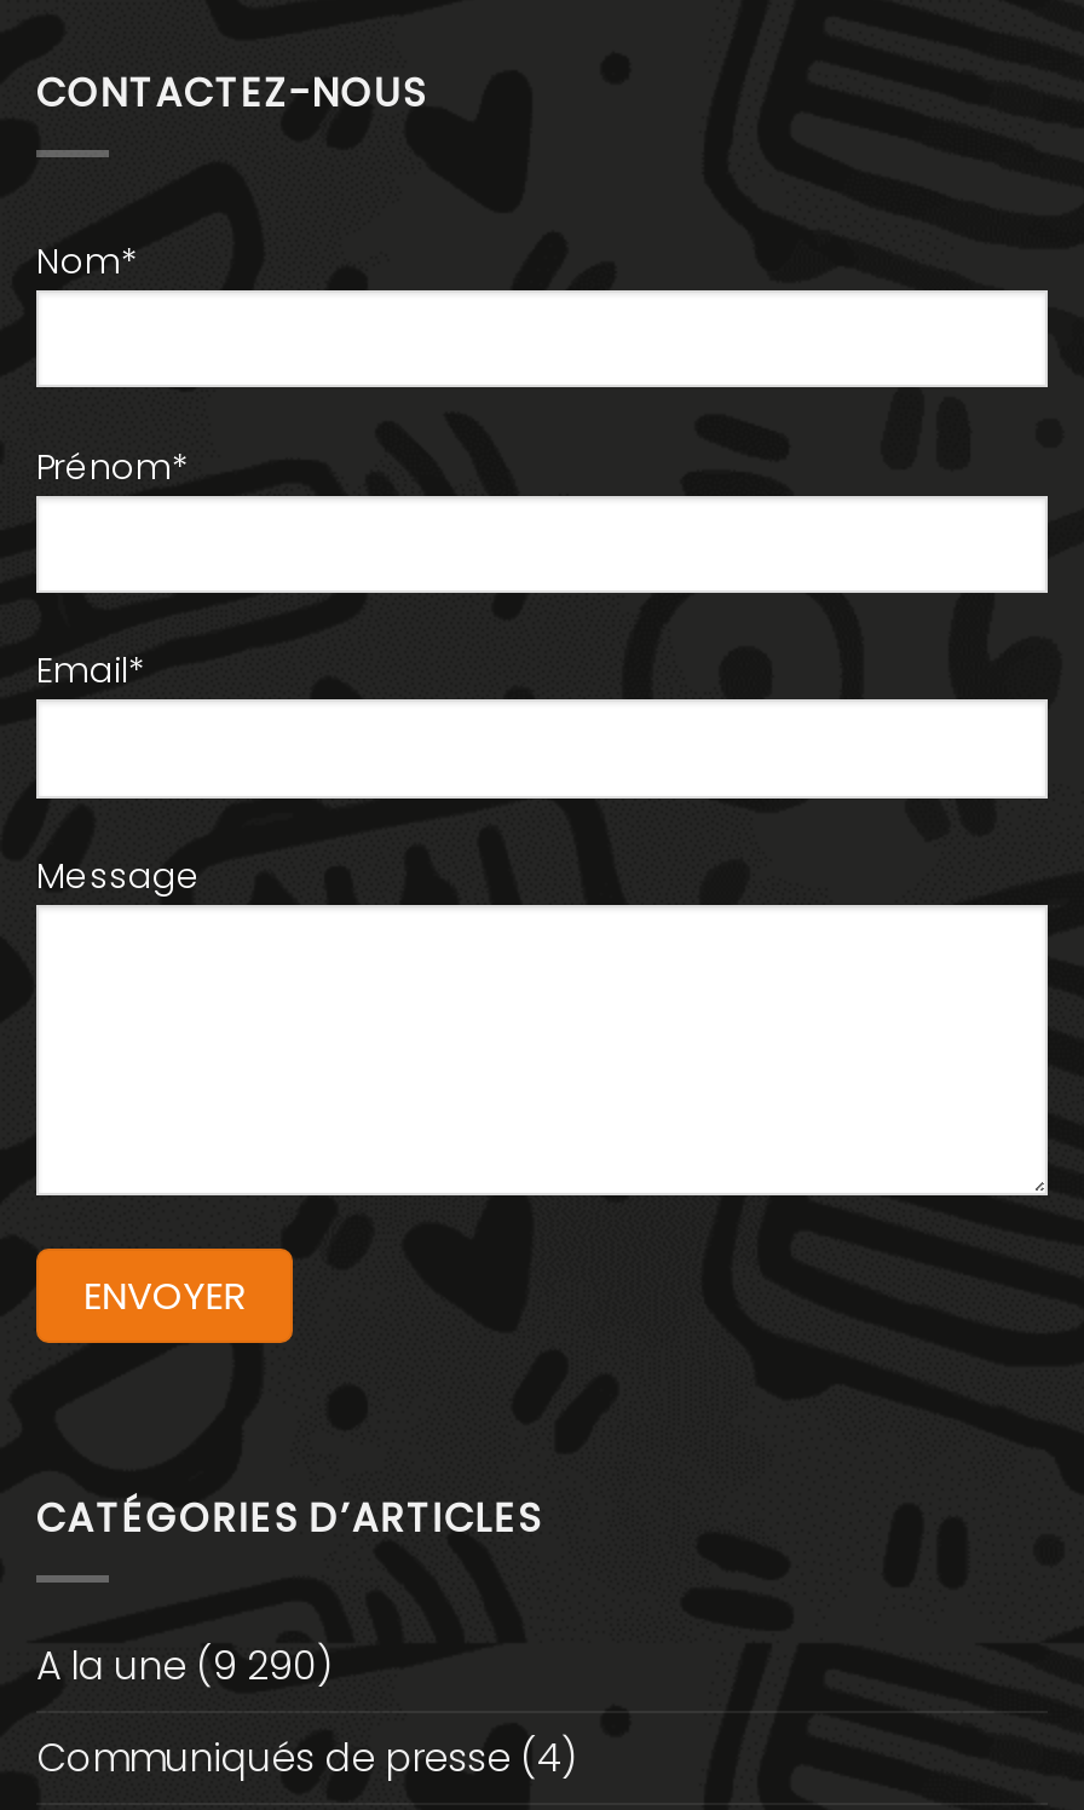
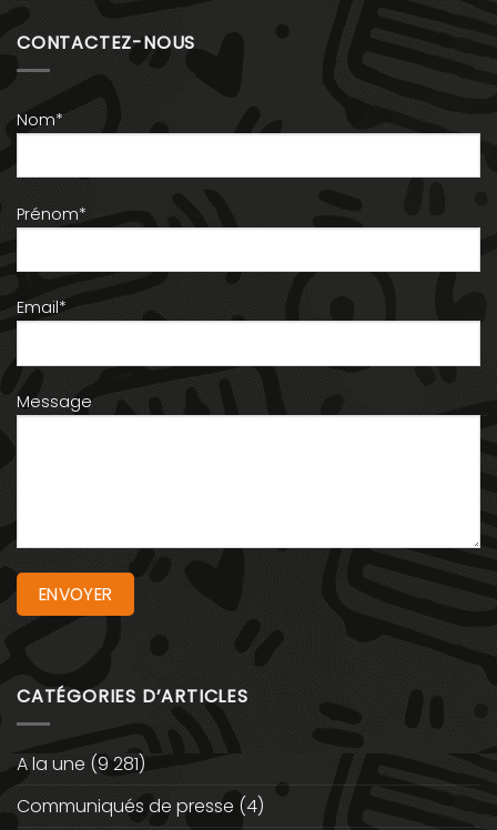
[36,1638,331,1694] A la une (9 290) -> [17,751,145,777] A la une (9 281)

